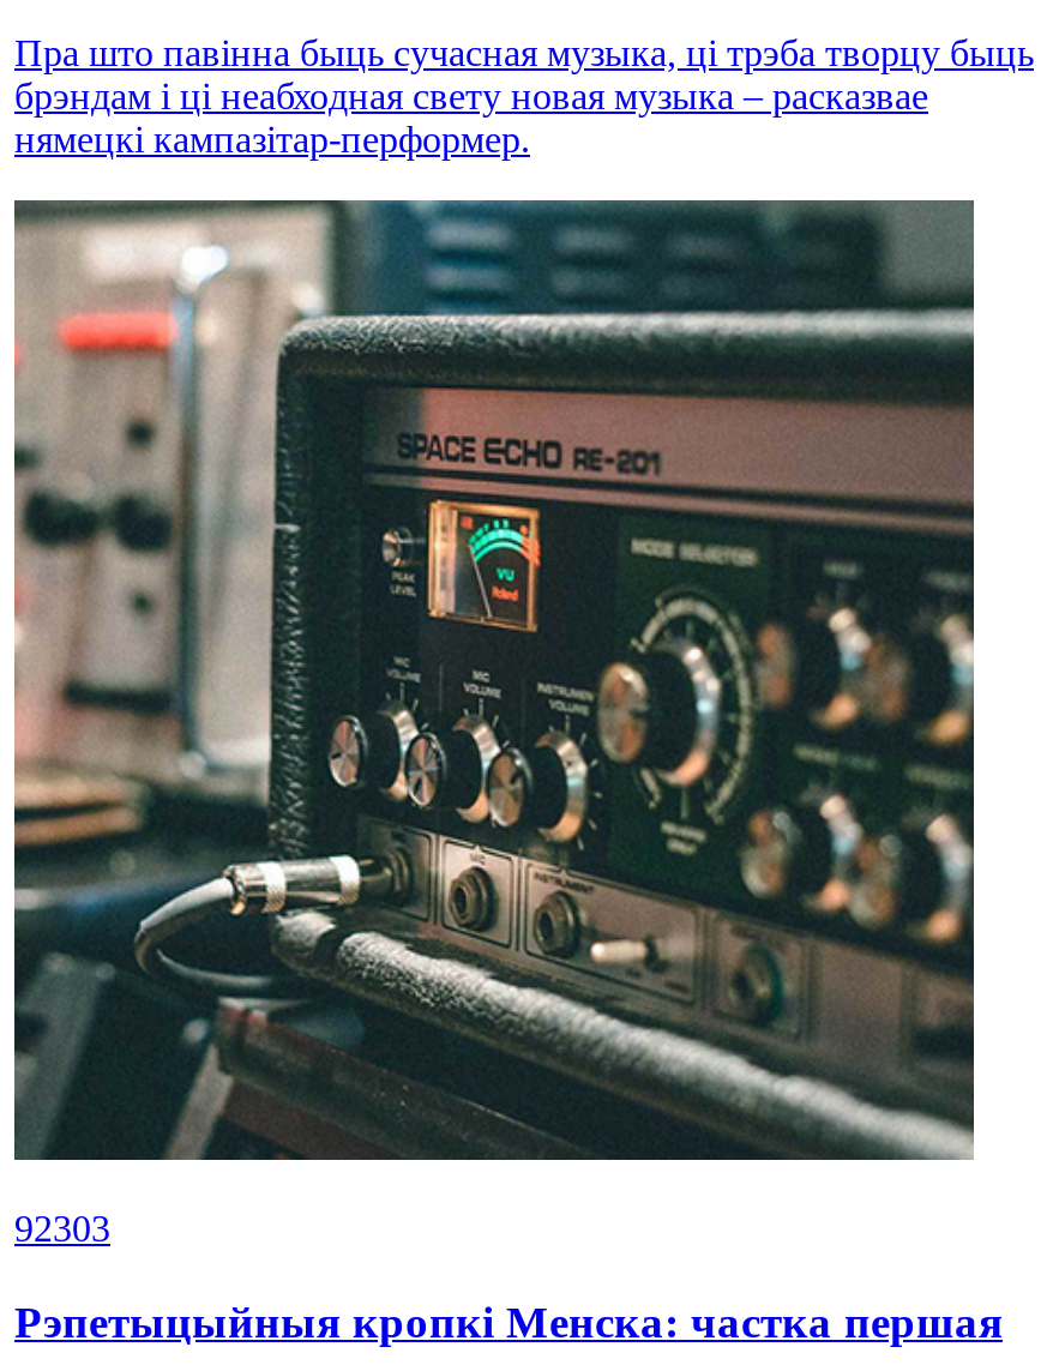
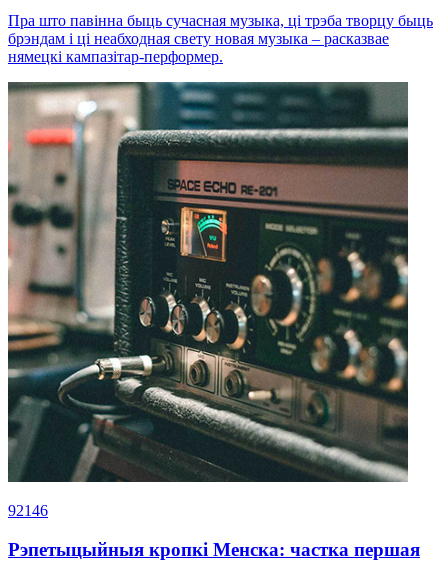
[14,1208,110,1249] 92303 -> [8,502,48,519] 92146

